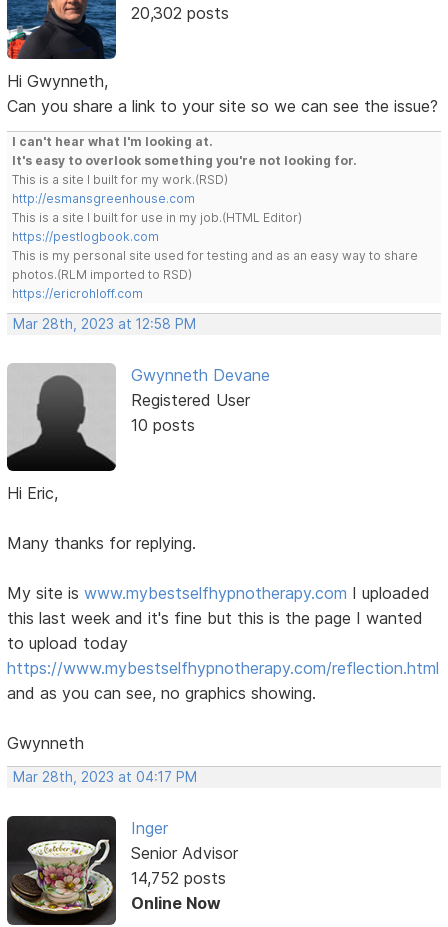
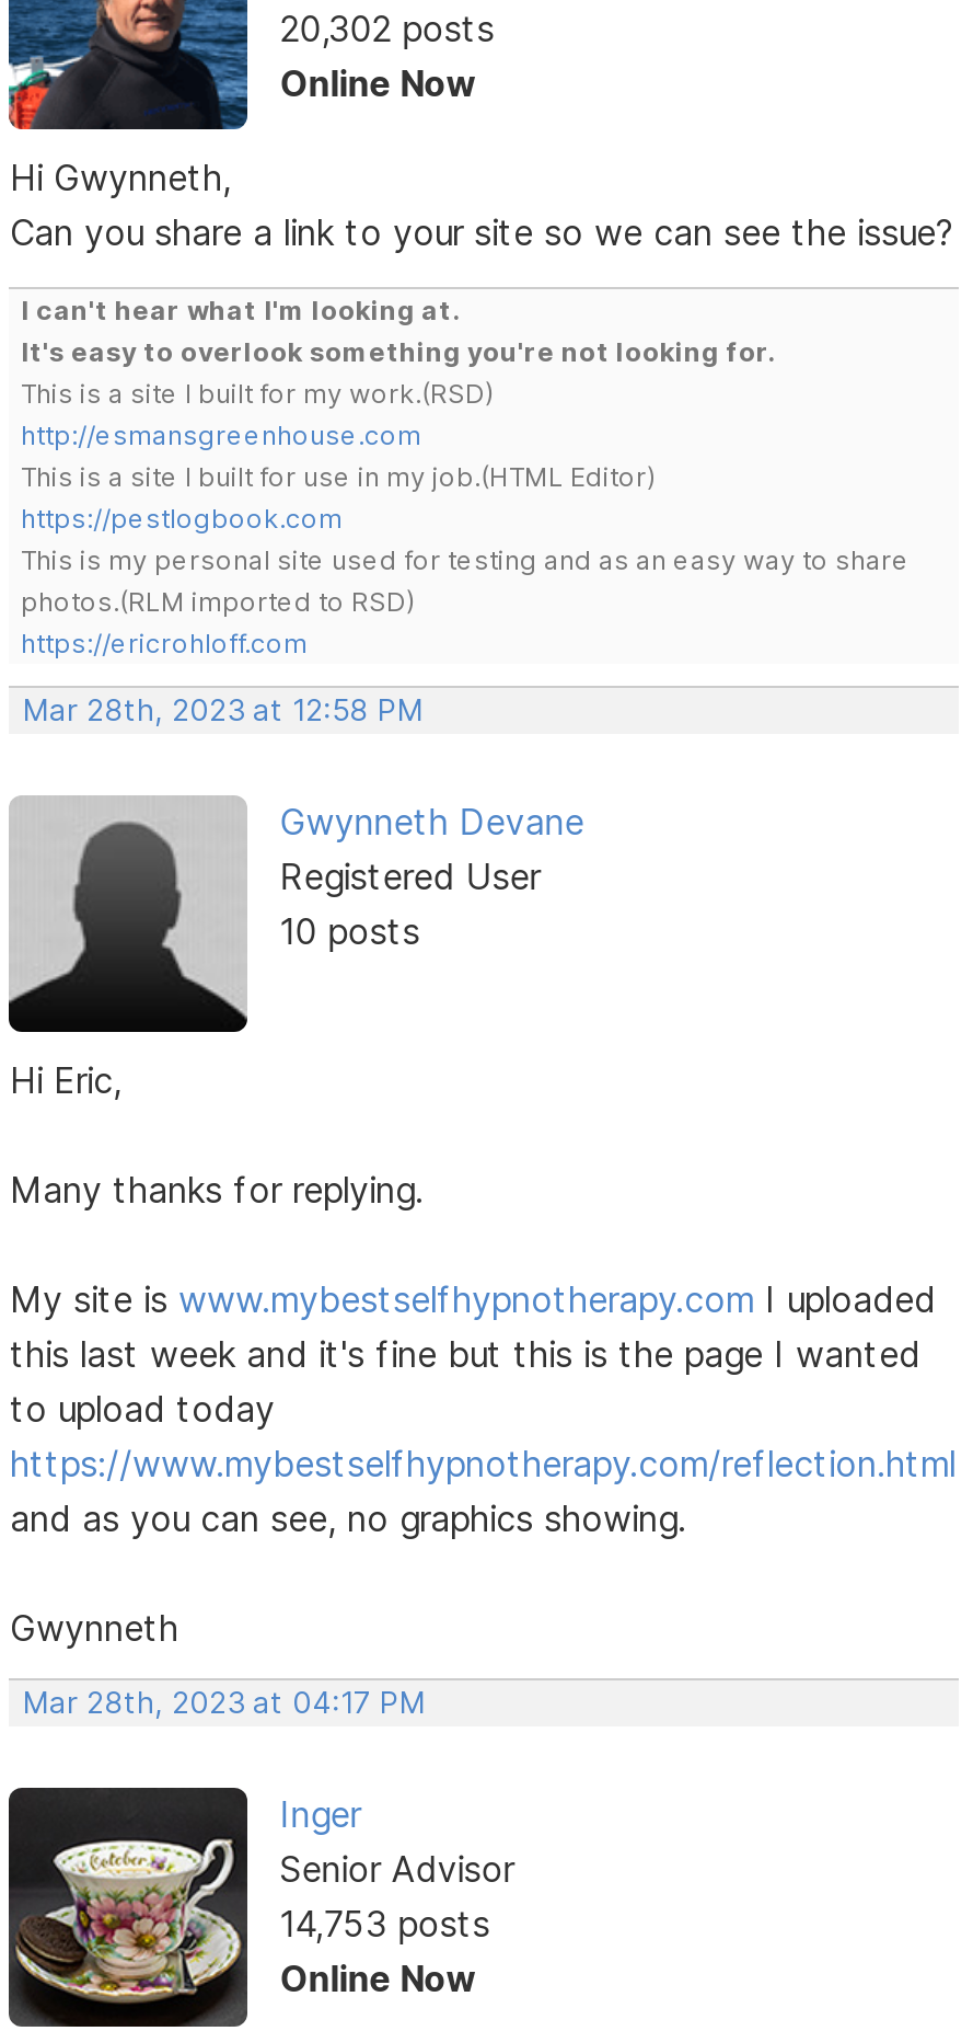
none -> [280,61,477,105] Online Now
[131,868,226,888] 14,752 posts -> [280,1902,490,1946] 14,753 posts

